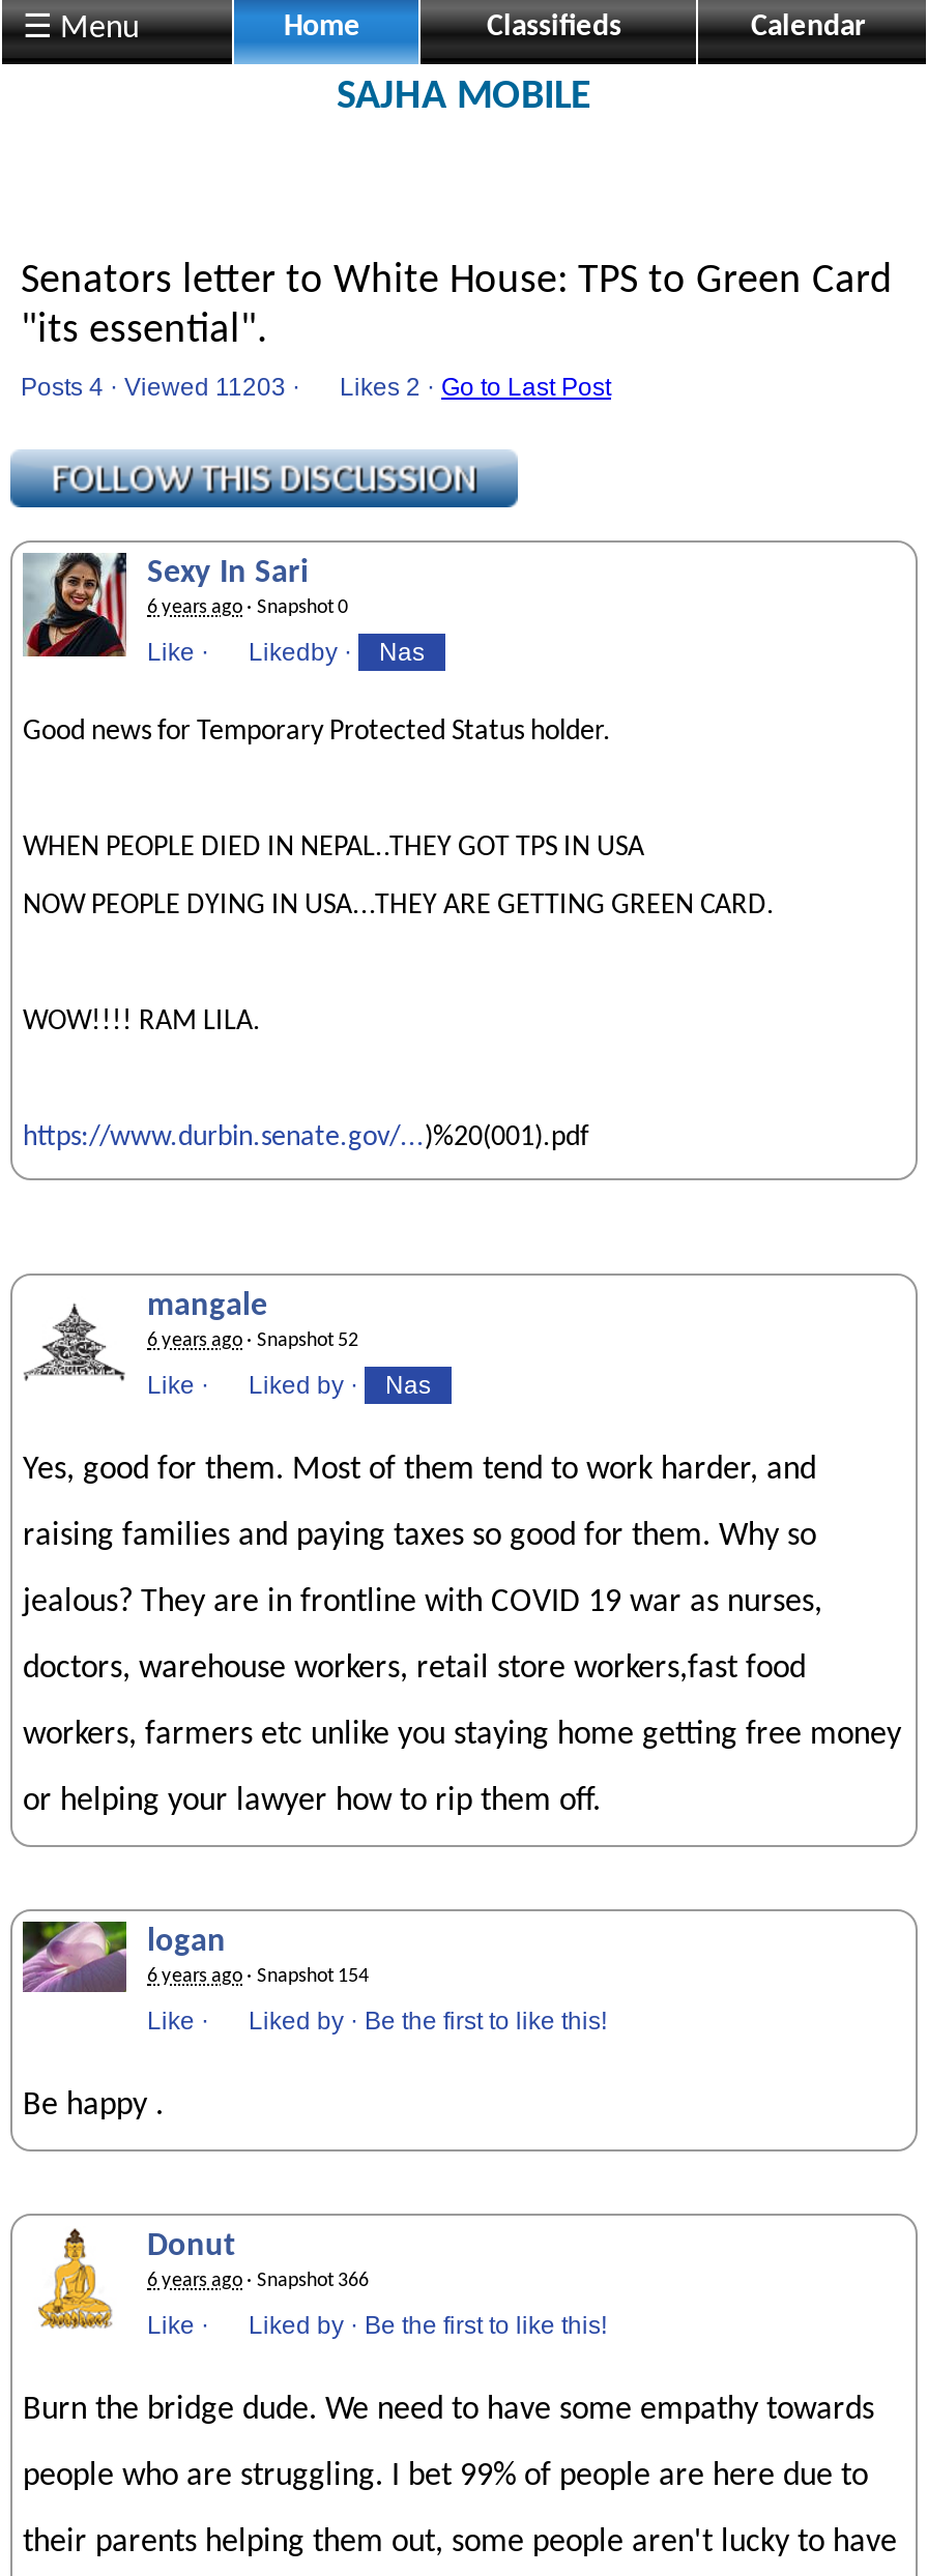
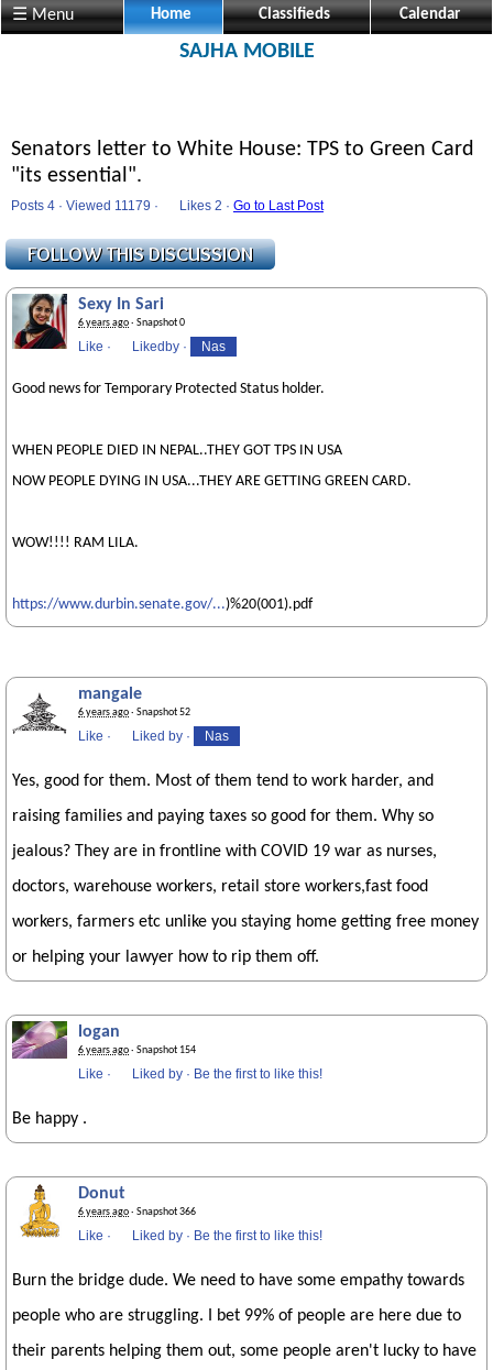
[21,373,611,402] Posts 4 · Viewed 11203 · Likes 2 · Go to Last Post -> [11,198,324,213] Posts 4 · Viewed 11179 · Likes 2 · Go to Last Post

